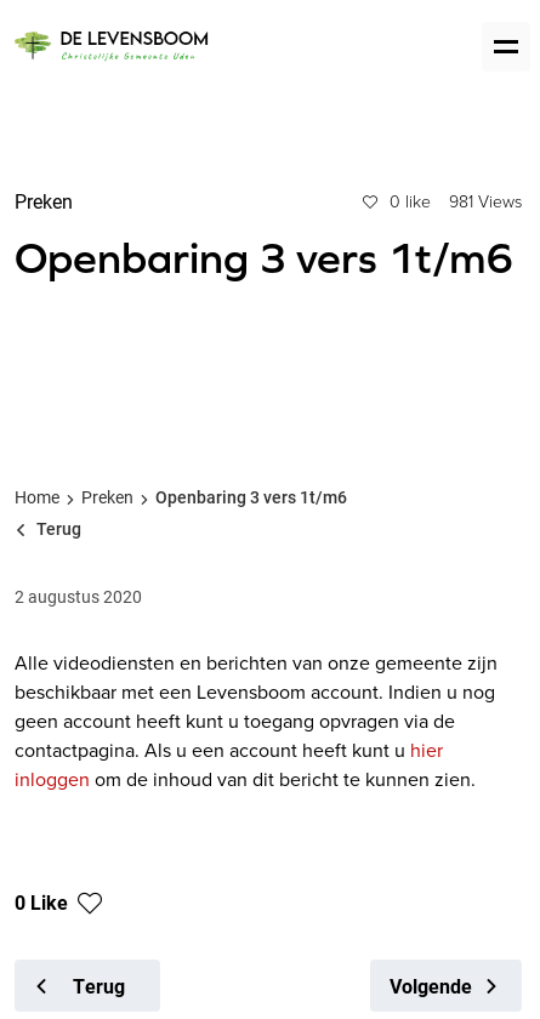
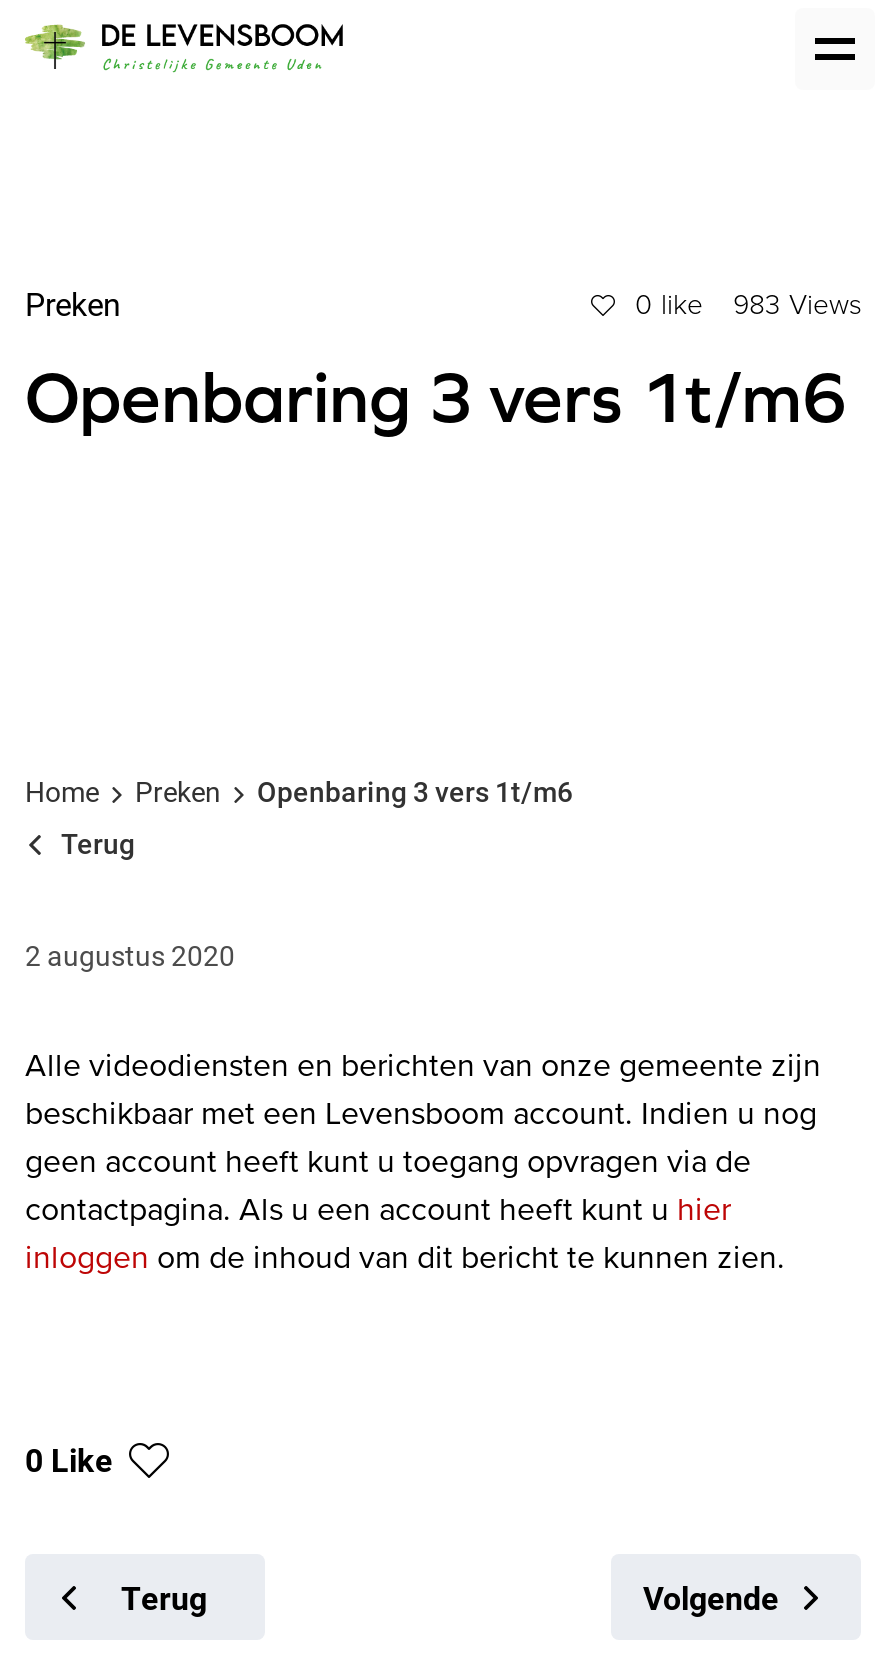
[390,192,522,212] 0 like 981 Views -> [635,288,861,322] 0 like 983 Views

